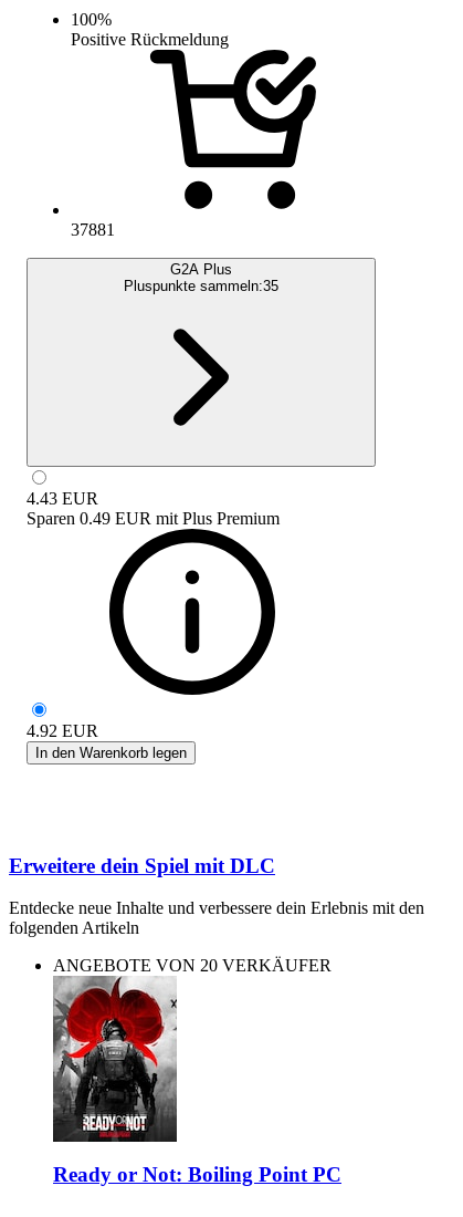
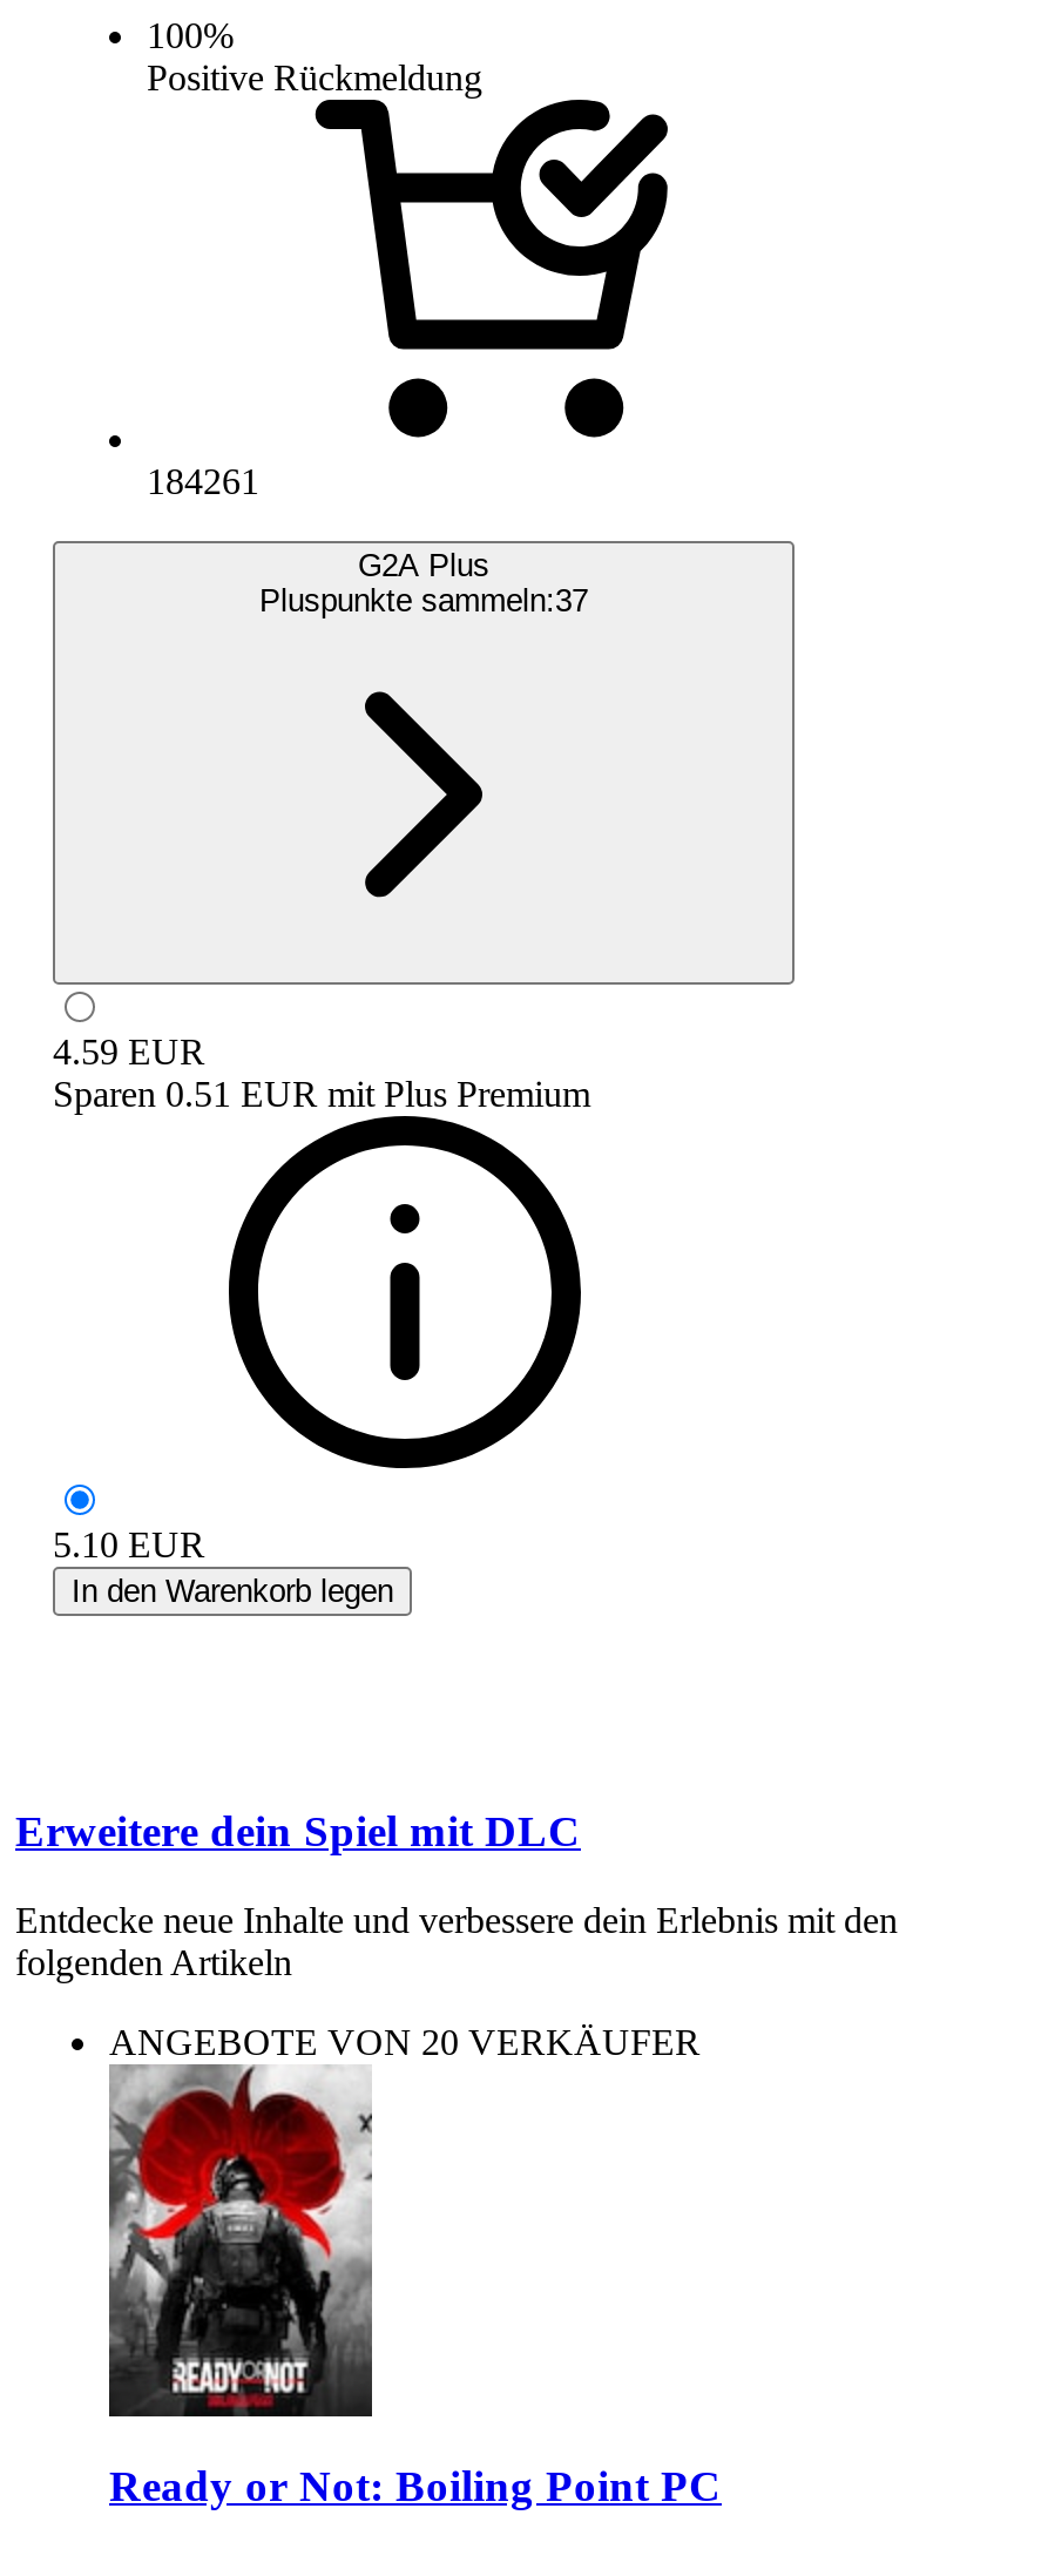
[71,220,115,239] 37881 -> [147,461,259,501] 184261
[124,277,278,294] Pluspunkte sammeln:35 -> [259,583,588,618] Pluspunkte sammeln:37
[27,489,98,508] 4.43 EUR -> [53,1031,205,1071] 4.59 EUR
[27,509,280,528] Sparen 0.49 EUR mit Plus Premium -> [53,1073,590,1113] Sparen 0.51 EUR mit Plus Premium
[27,721,98,740] 4.92 EUR -> [53,1524,205,1564] 5.10 EUR

